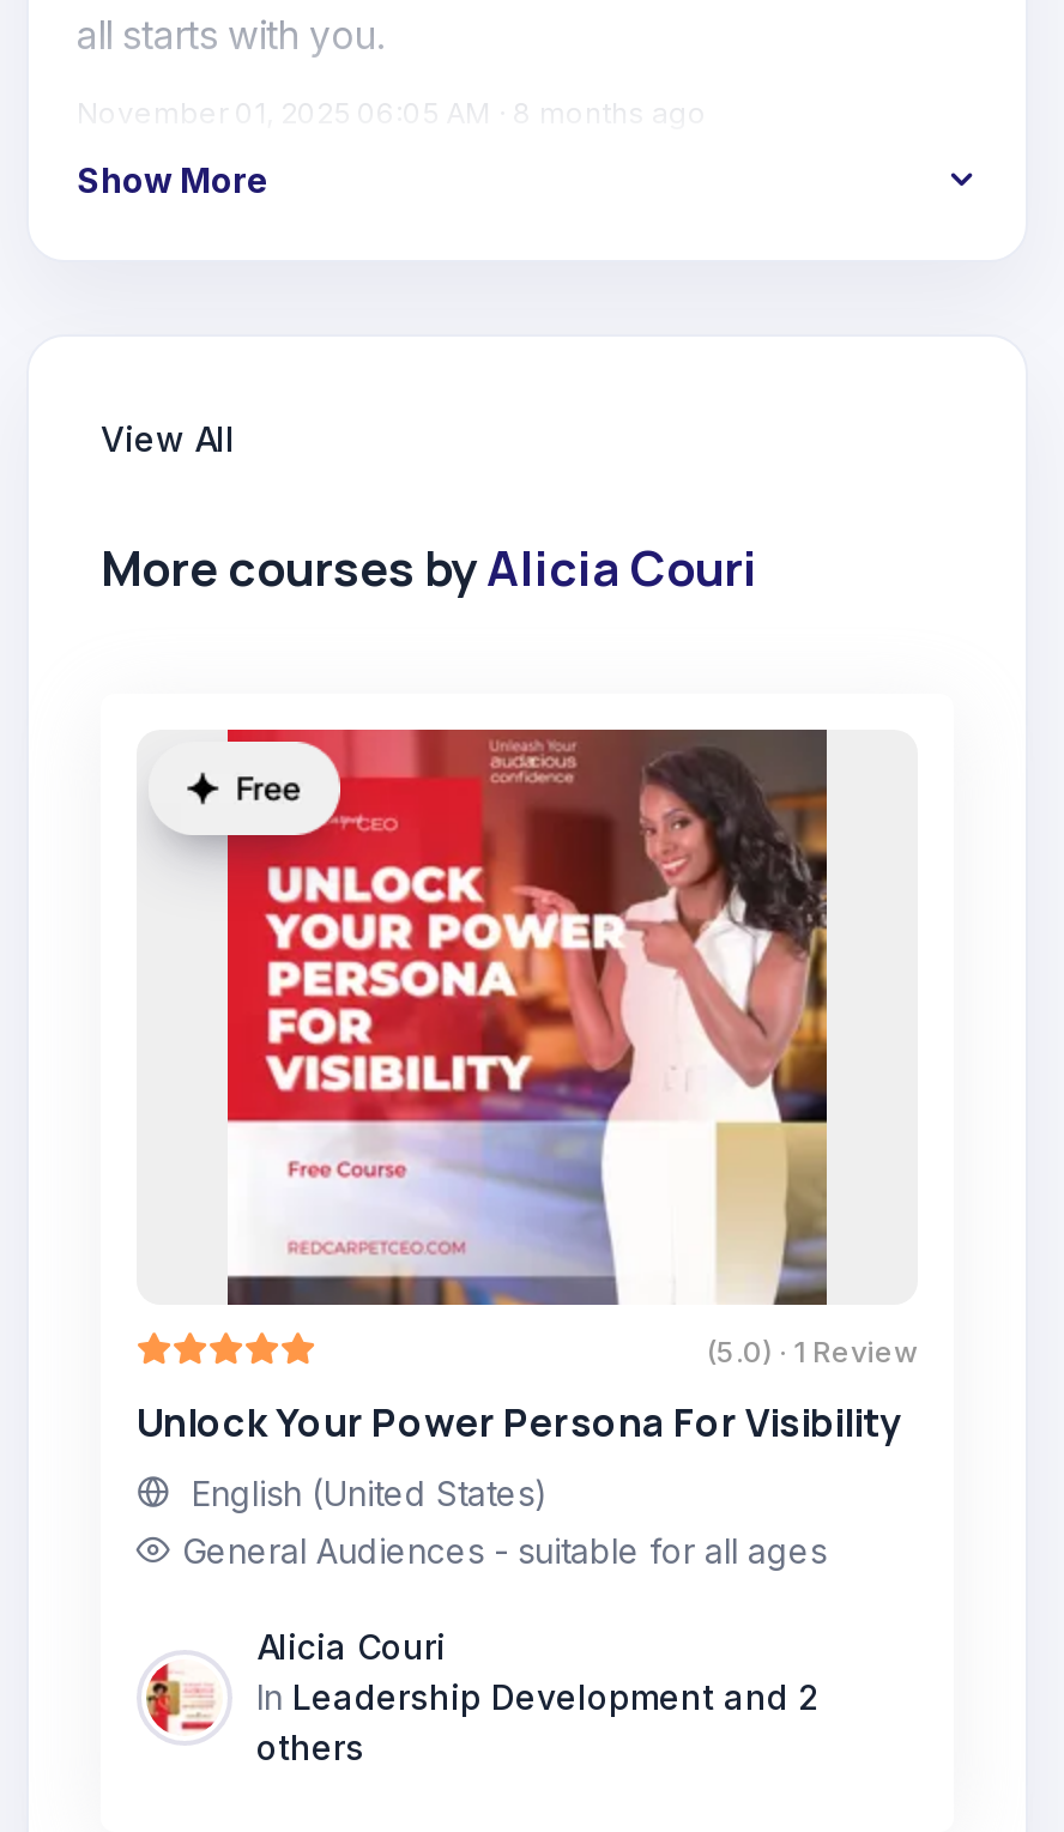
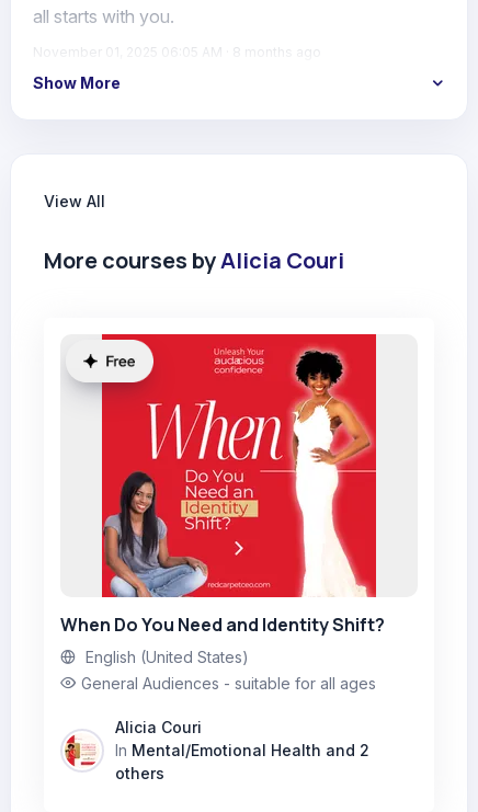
[137,727,918,1449] [image] | (5.0) · 1 Review | Unlock Your Power Persona For Visibility -> [60,333,385,637] [image] | When Do You Need and Identity Shift?
[256,1676,820,1717] In Leadership Development and 2 -> [115,741,369,759] In Mental/Emotional Health and 2

